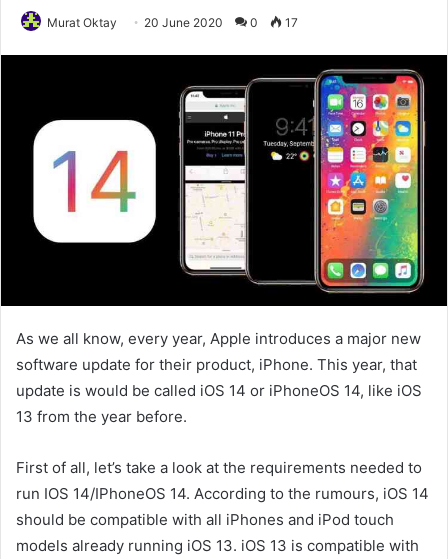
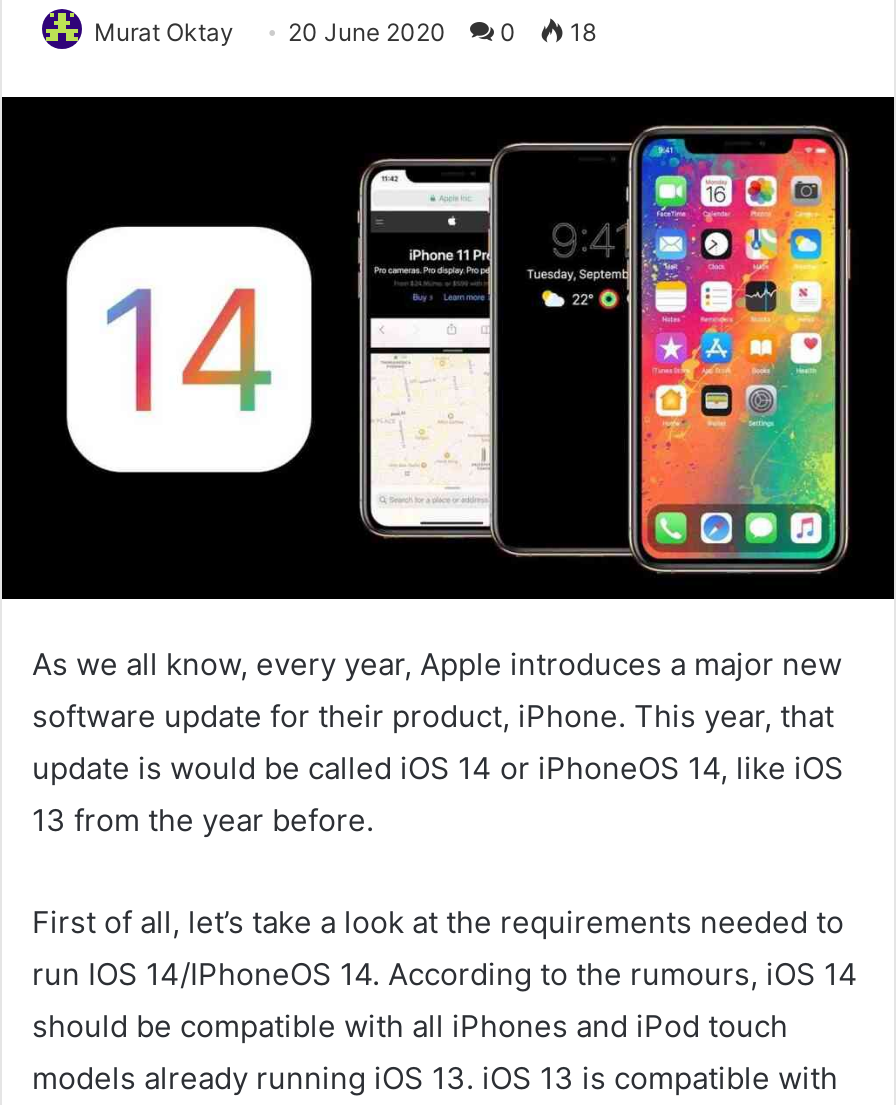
[47,15,298,30] Murat Oktay 20 June 2020 0 17 -> [94,17,596,47] Murat Oktay 20 June 2020 0 18

